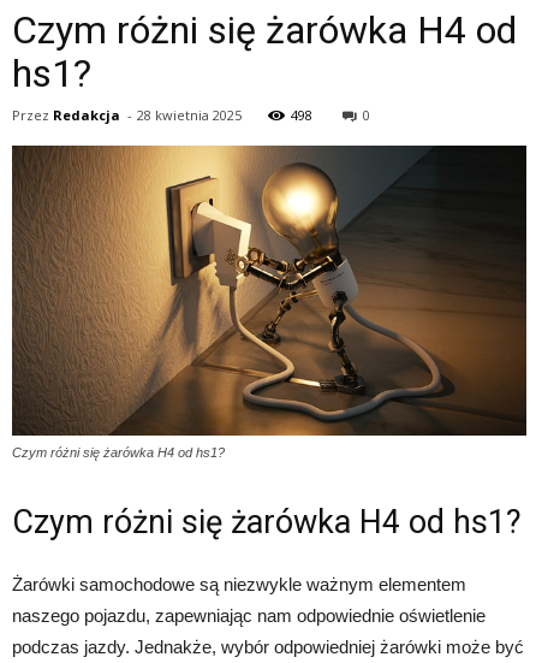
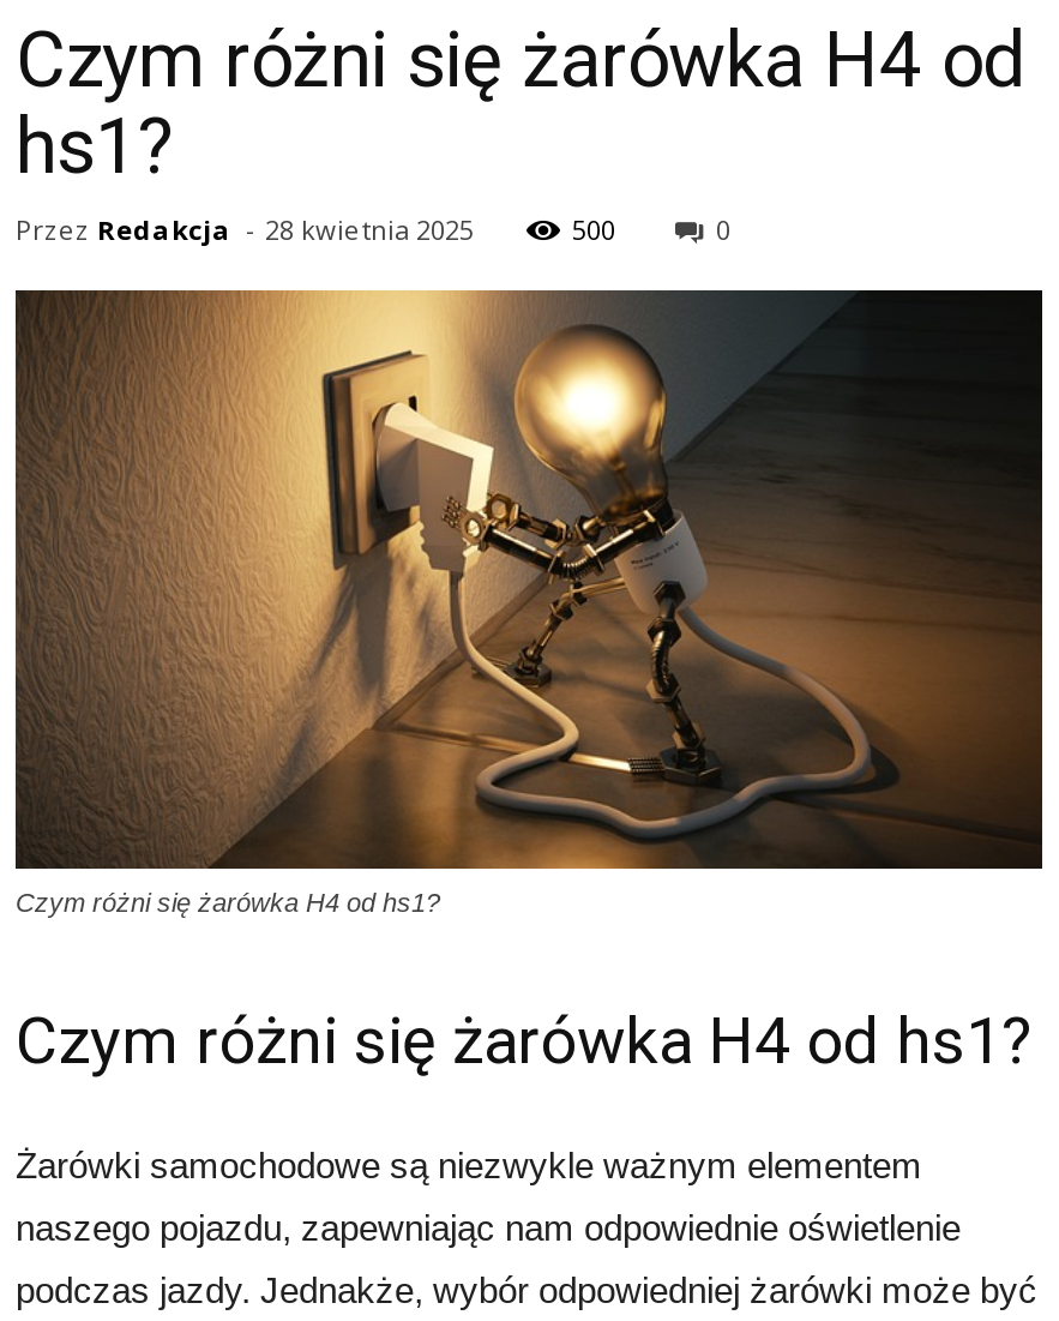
[291,106,312,124] 498 -> [572,211,615,247] 500

